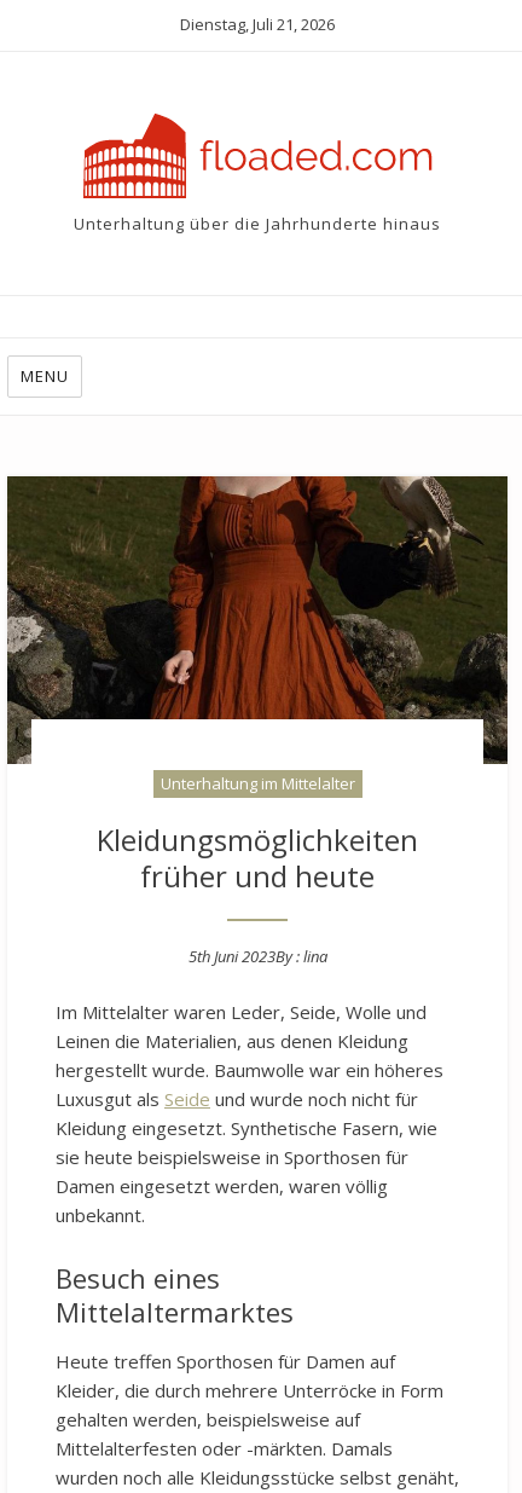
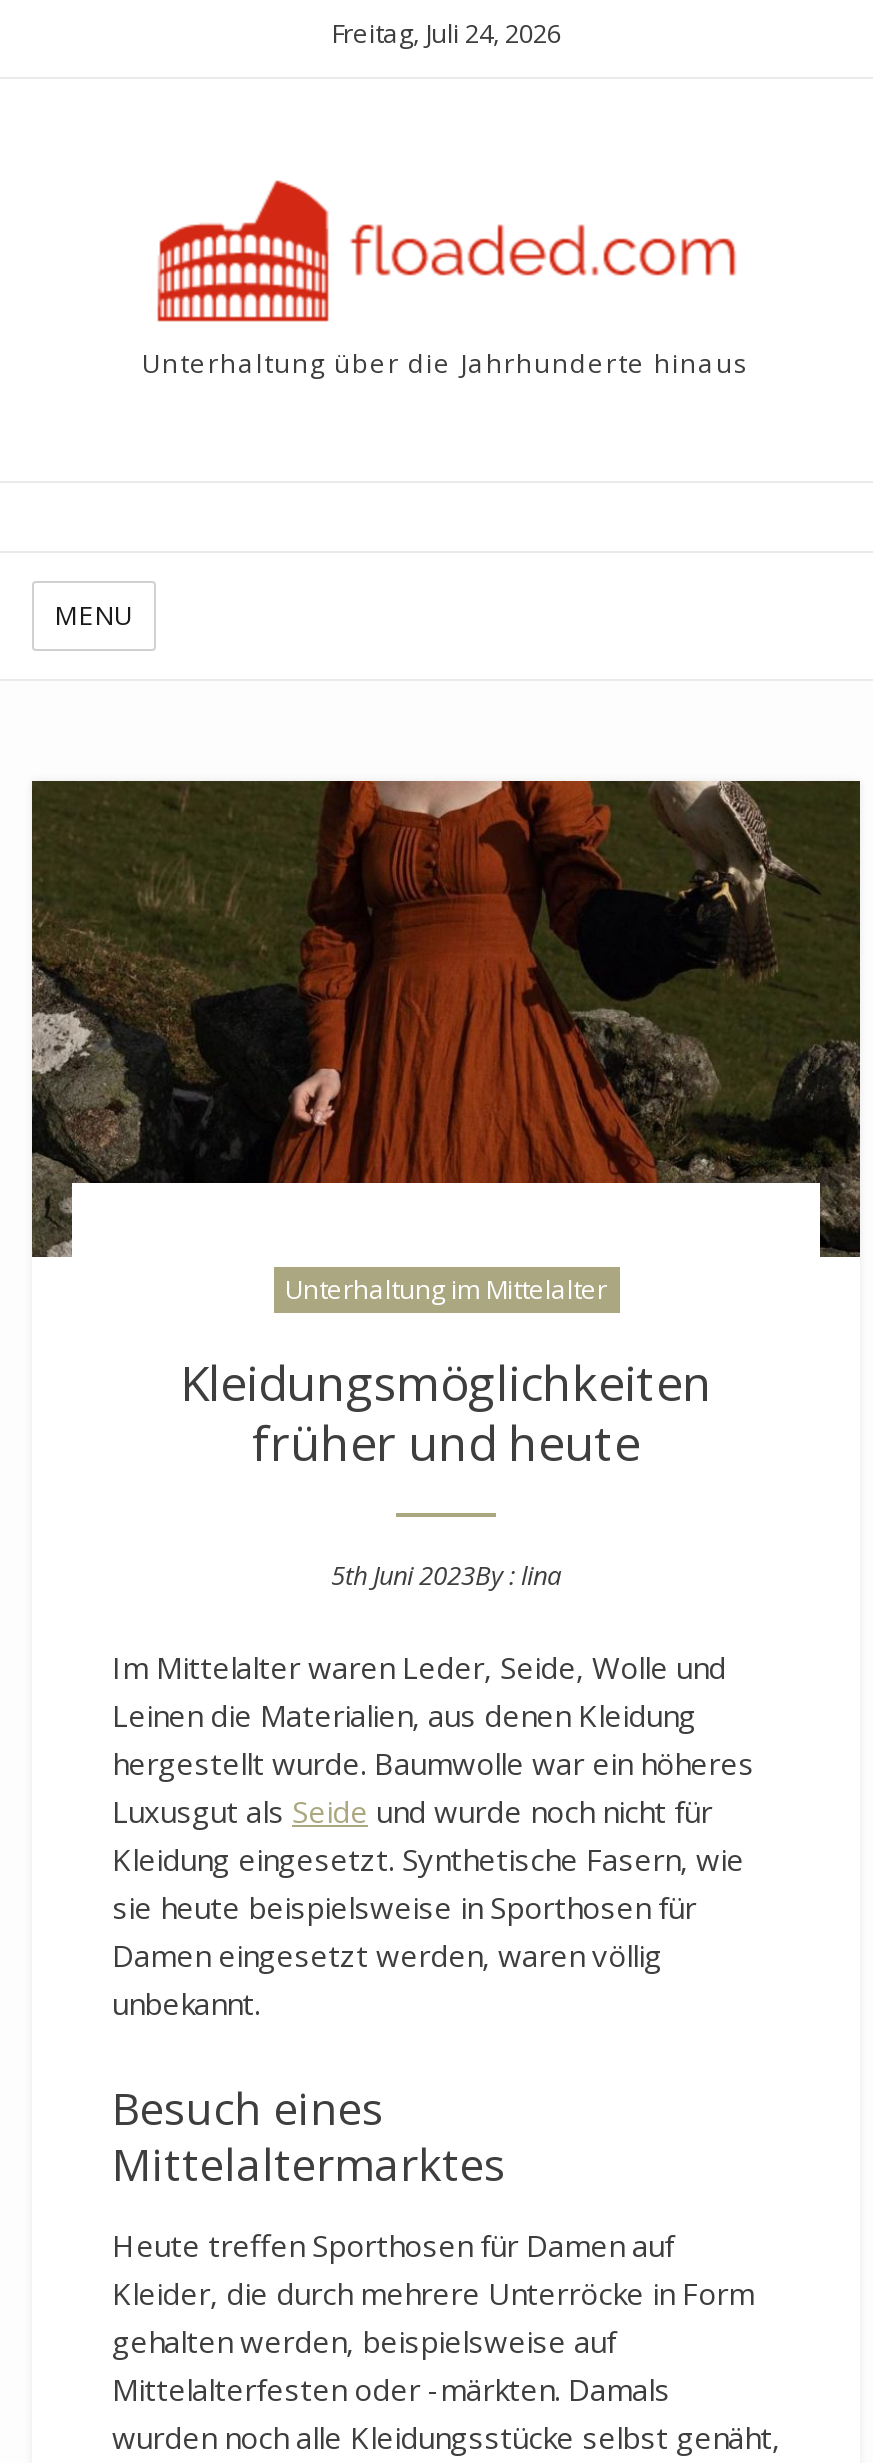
[180,13,335,35] Dienstag, Juli 21, 2026 -> [331,15,561,51] Freitag, Juli 24, 2026

